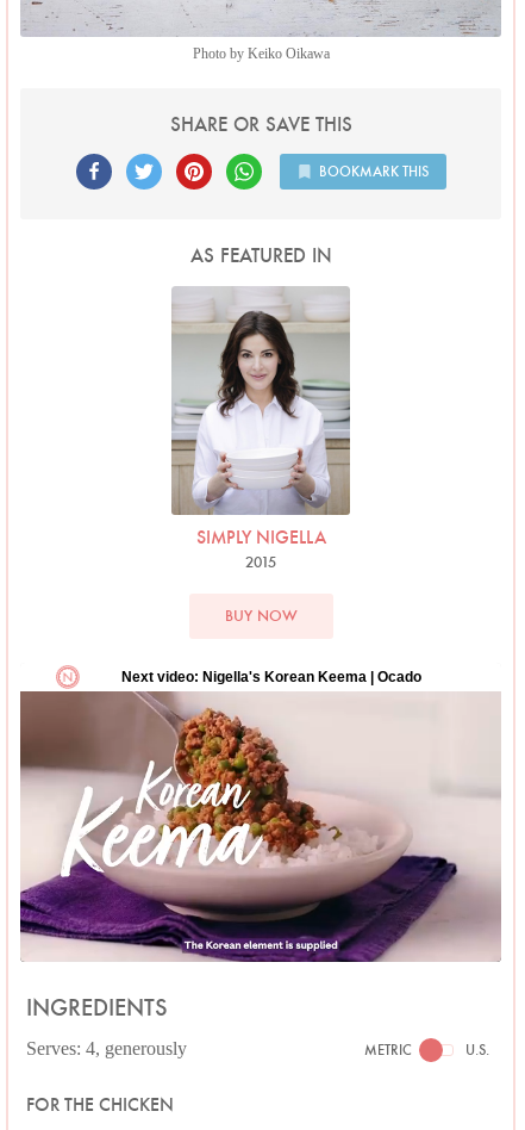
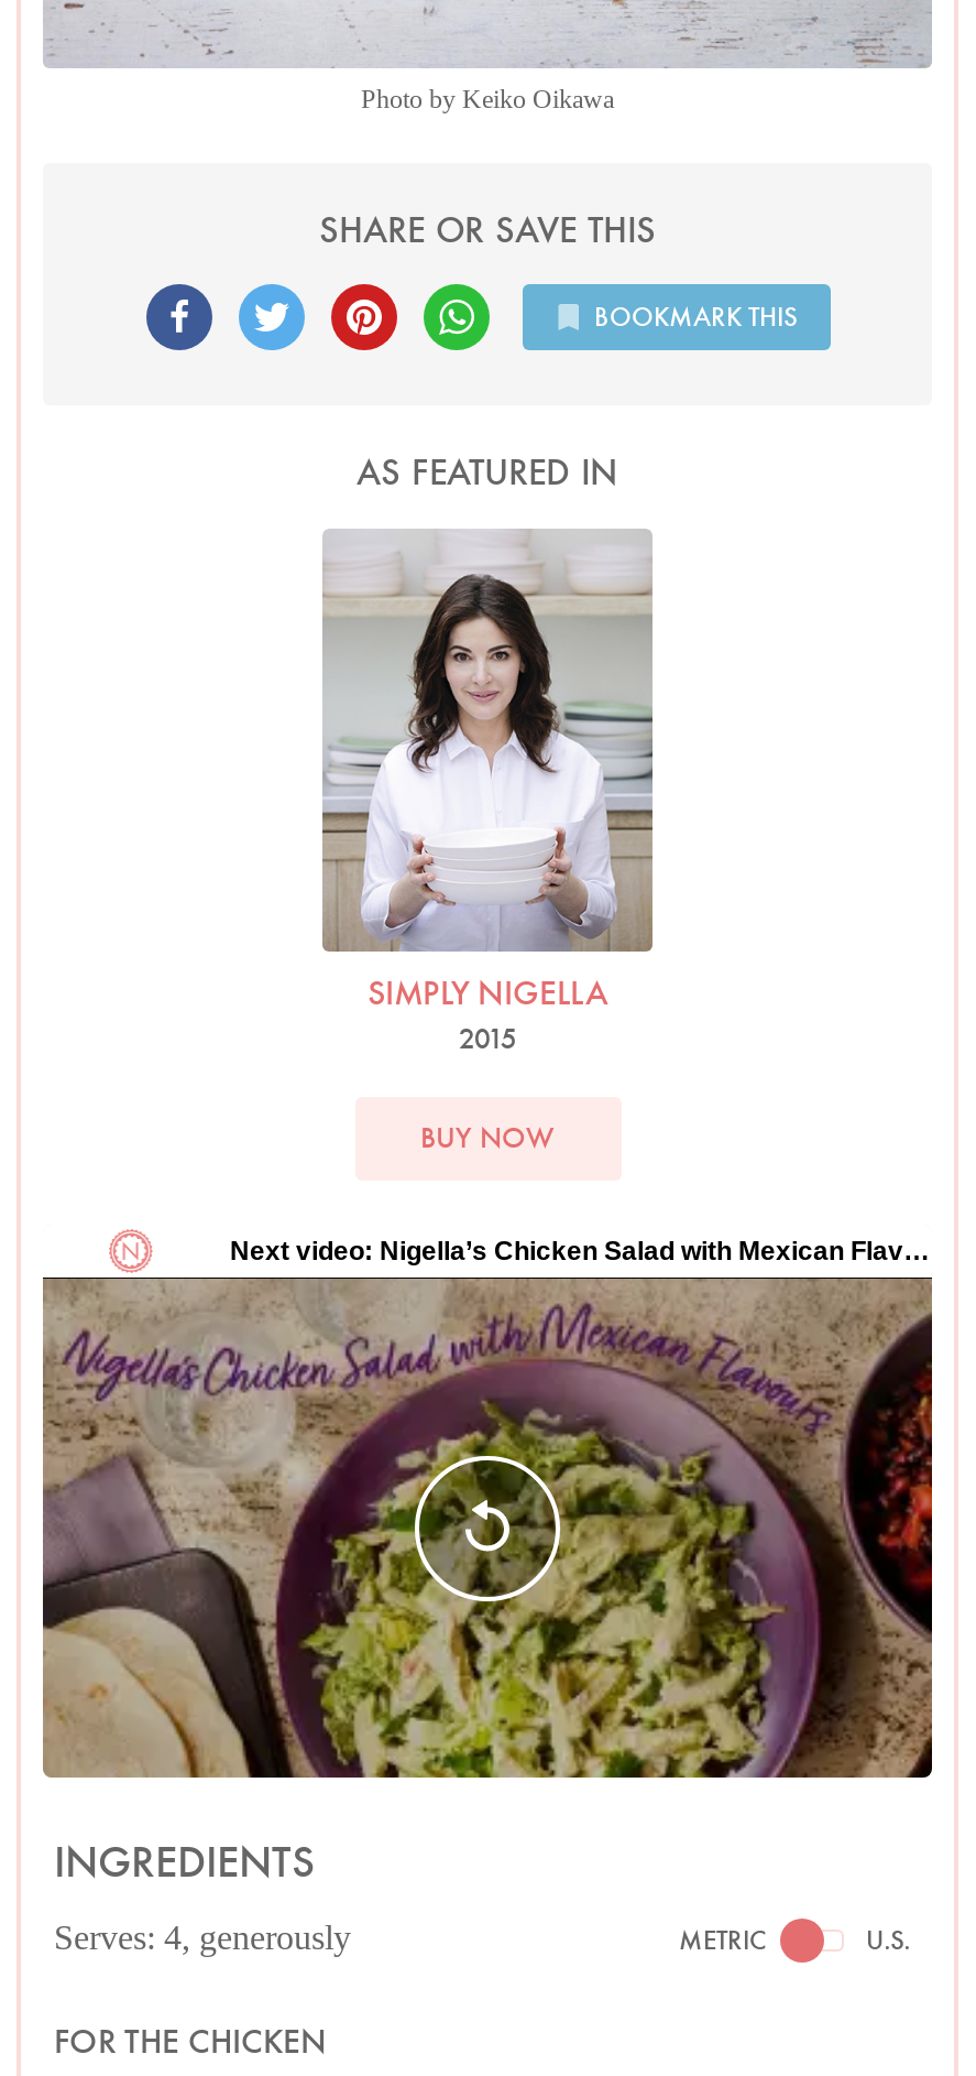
[19,670,501,963] [image] -> [41,1238,934,1780] [image]

